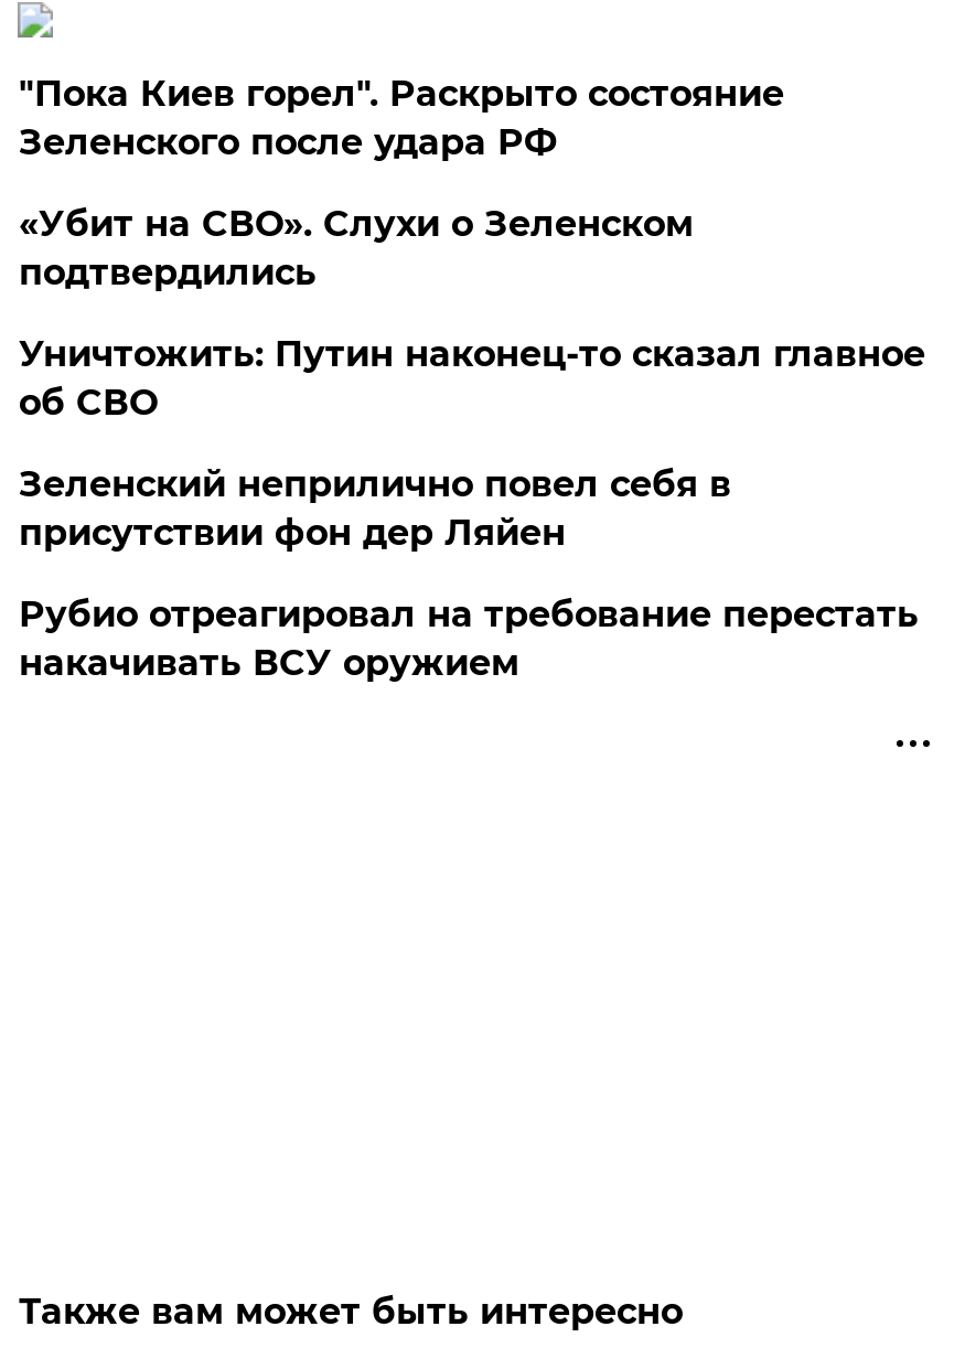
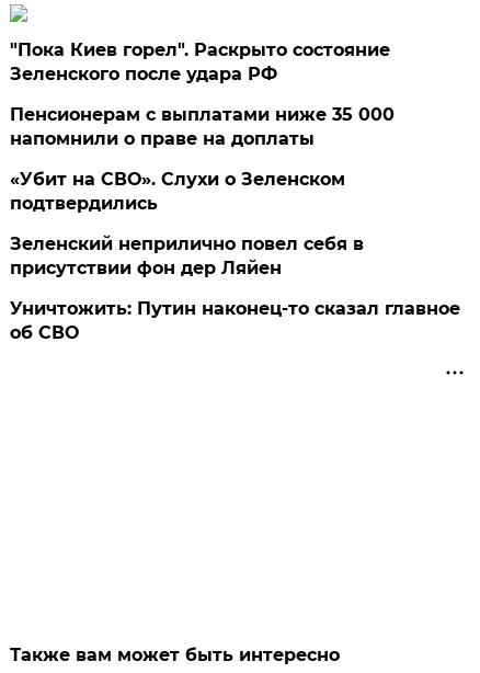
none -> [10,104,395,149] Пенсионерам с выплатами ниже 35 000 | напомнили о праве на доплаты
moved [19,203,693,293] -> [10,169,346,214]: «Убит на СВО». Слухи о Зеленском | подтвердились
moved [19,333,925,424] -> [10,298,461,343]: Уничтожить: Путин наконец-то сказал главное | об СВО
[19,593,918,684] Рубио отреагировал на требование перестать | накачивать ВСУ оружием -> none

